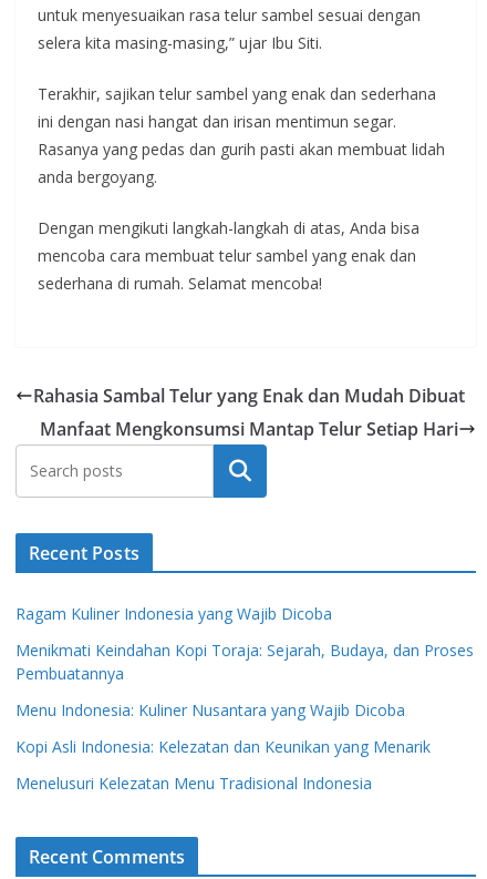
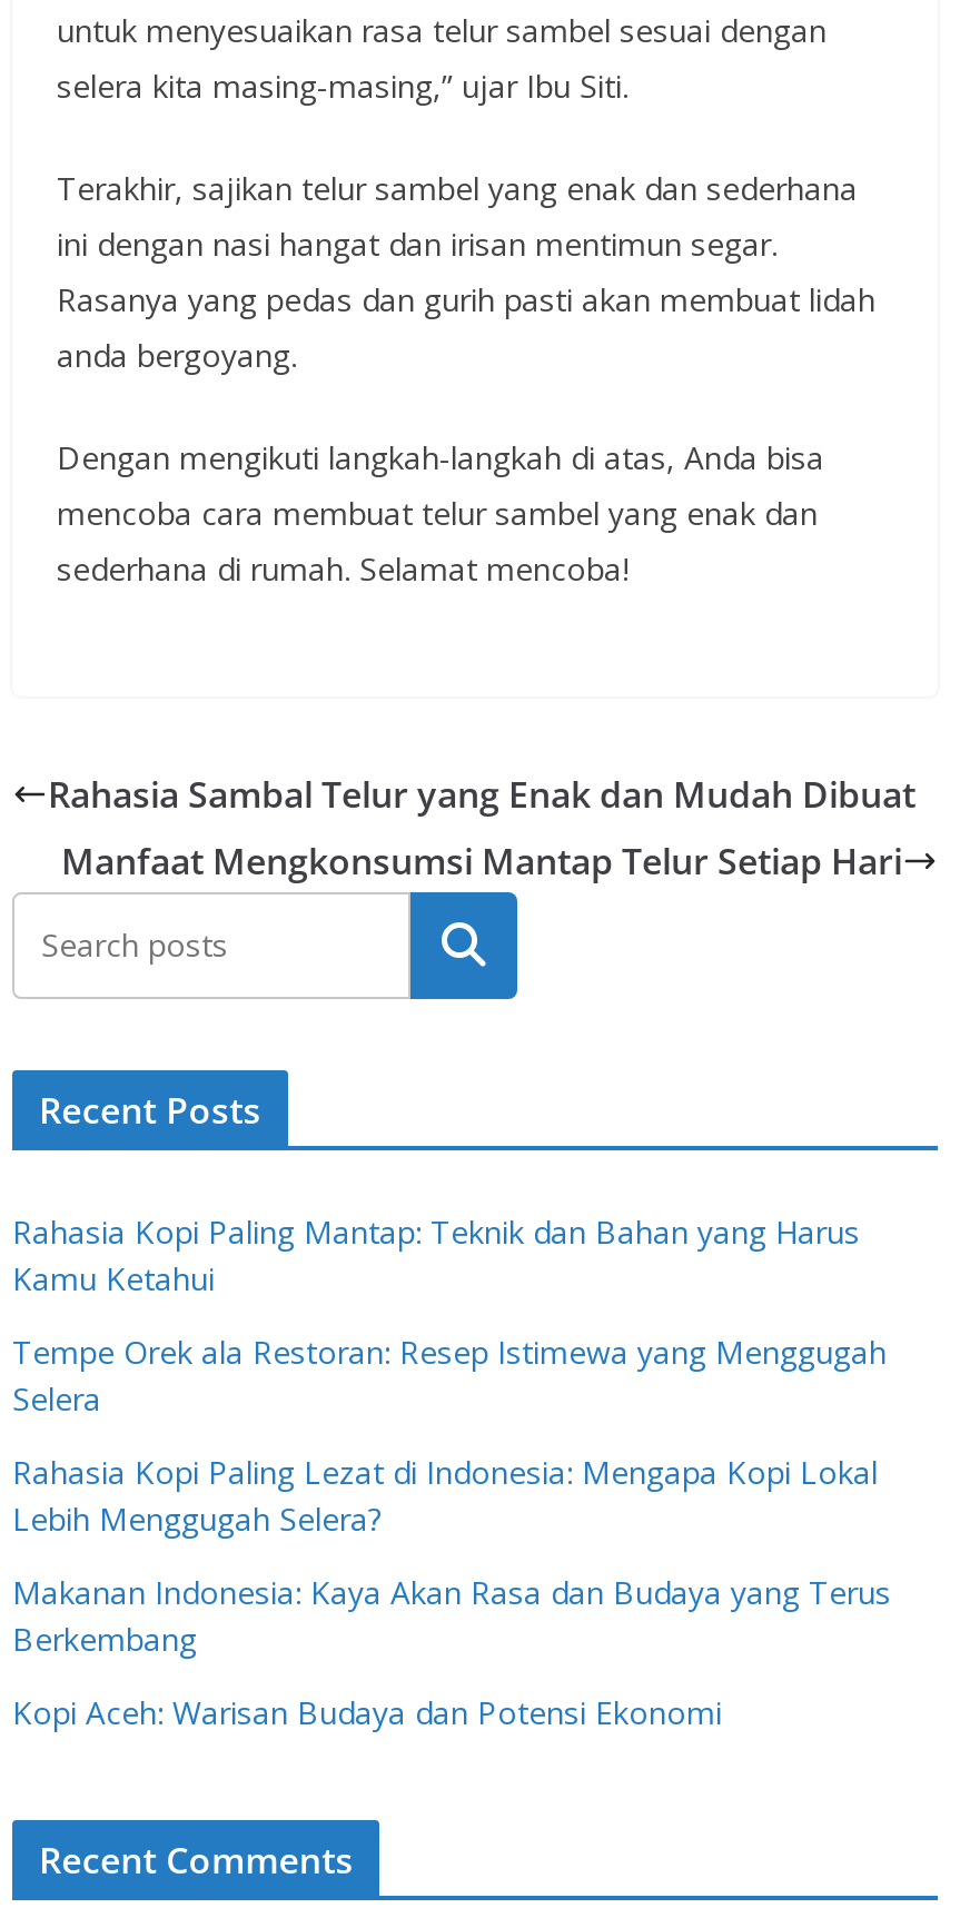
[15,603,332,624] Ragam Kuliner Indonesia yang Wajib Dicoba -> [12,1210,860,1299] Rahasia Kopi Paling Mantap: Teknik dan Bahan yang Harus | Kamu Ketahui
[15,640,474,684] Menikmati Keindahan Kopi Toraja: Sejarah, Budaya, dan Proses | Pembuatannya -> [12,1331,887,1420] Tempe Orek ala Restoran: Resep Istimewa yang Menggugah | Selera
[15,699,405,720] Menu Indonesia: Kuliner Nusantara yang Wajib Dicoba -> [12,1451,878,1540] Rahasia Kopi Paling Lezat di Indonesia: Mengapa Kopi Lokal | Lebih Menggugah Selera?
[15,736,431,757] Kopi Asli Indonesia: Kelezatan dan Keunikan yang Menarik -> [12,1571,891,1660] Makanan Indonesia: Kaya Akan Rasa dan Budaya yang Terus | Berkembang
[15,773,372,794] Menelusuri Kelezatan Menu Tradisional Indonesia -> [12,1691,722,1733] Kopi Aceh: Warisan Budaya dan Potensi Ekonomi

